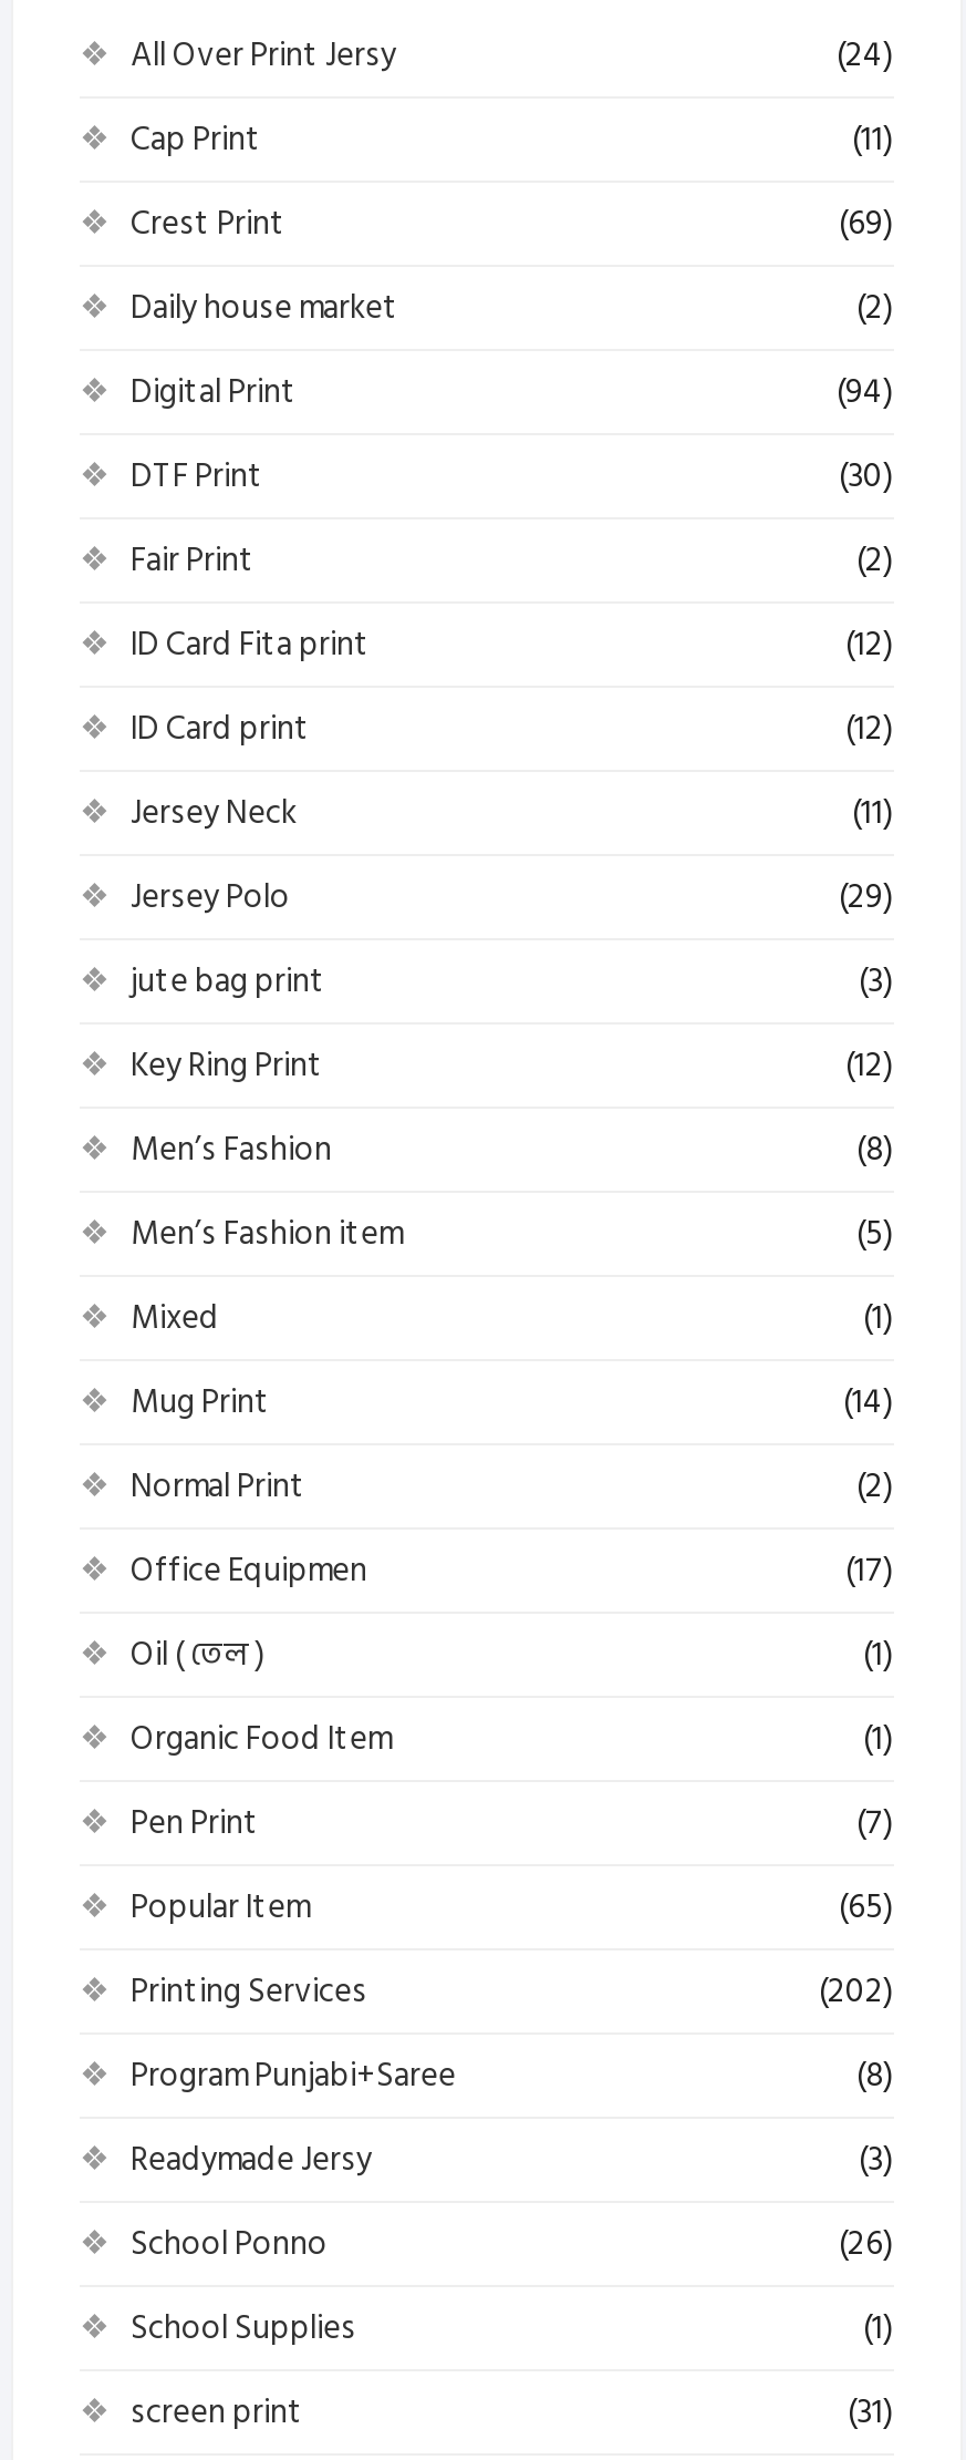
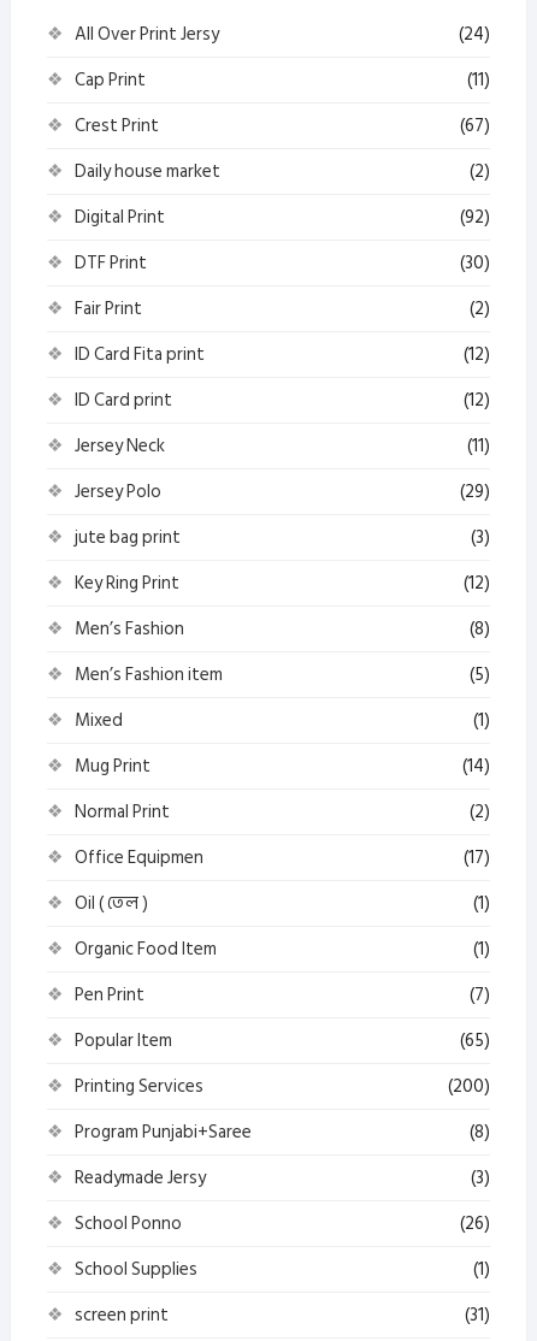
[839,196,894,251] (69) -> [460,111,490,141] (67)
[837,364,894,420] (94) -> [460,202,490,232] (92)
[819,1964,894,2019] (202) -> [448,1071,490,1101] (200)

